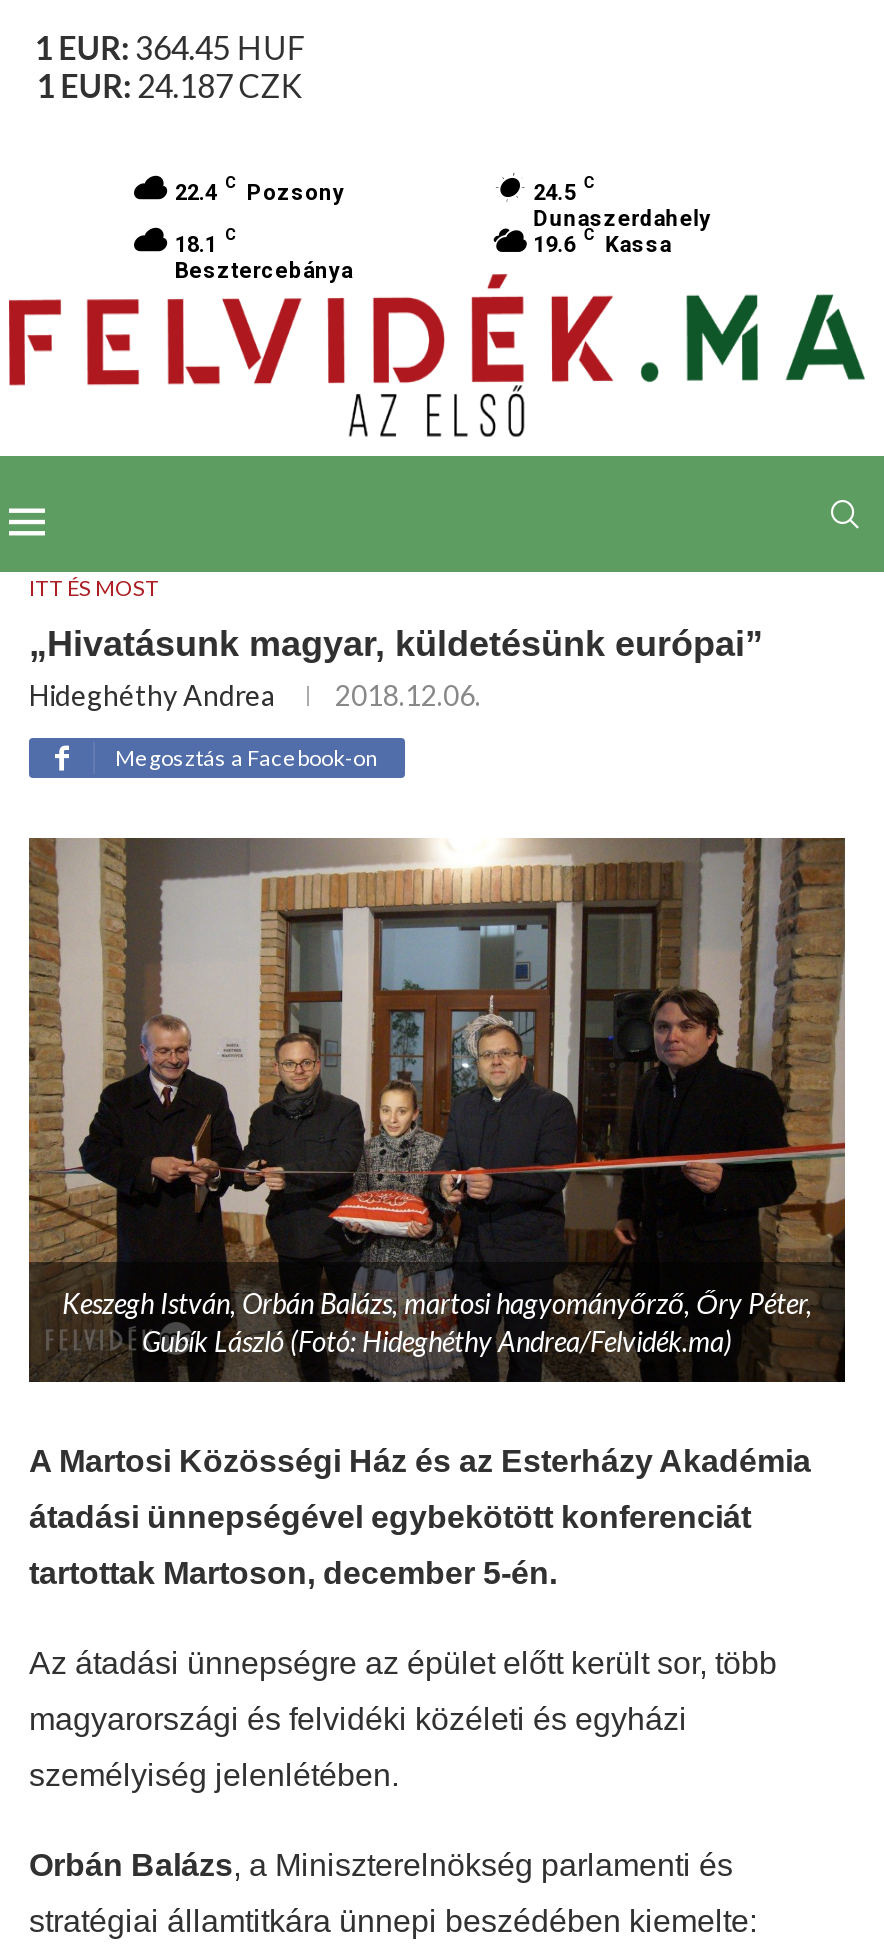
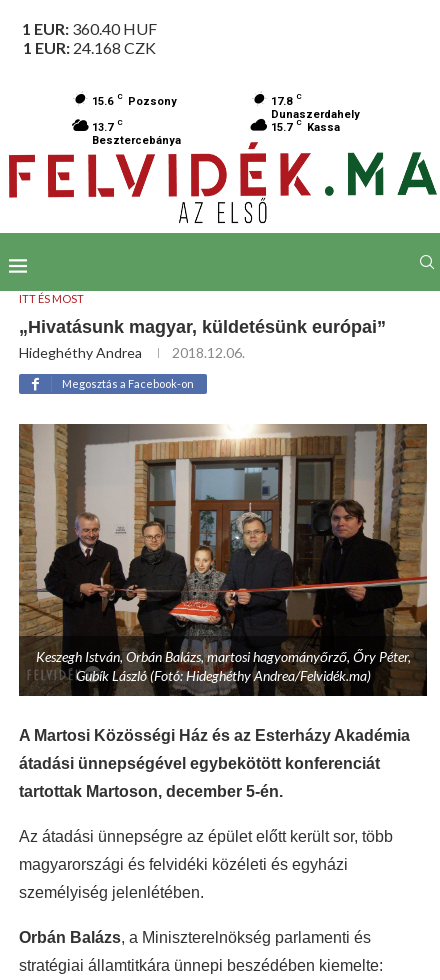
[35,28,305,66] 1 EUR: 364.45 HUF -> [22,19,157,38] 1 EUR: 360.40 HUF
[37,66,303,104] 1 EUR: 24.187 CZK -> [23,38,156,57] 1 EUR: 24.168 CZK
[175,174,345,206] 22.4 C Pozsony -> [92,92,177,108] 15.6 C Pozsony
[533,174,595,206] 24.5 C -> [271,92,302,108] 17.8 C
[175,226,237,258] 18.1 C -> [92,118,123,134] 13.7 C
[533,226,671,258] 19.6 C Kassa -> [271,118,340,134] 15.7 C Kassa

